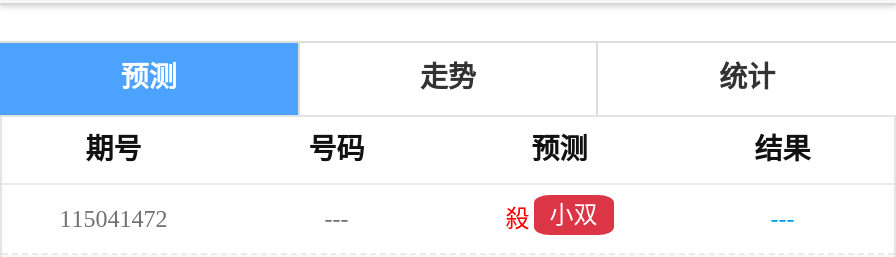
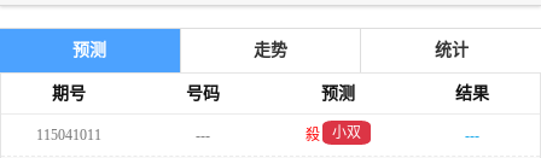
[60,205,168,233] 115041472 -> [36,127,101,144] 115041011

